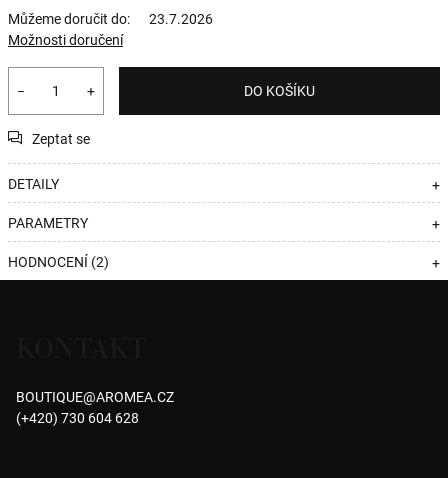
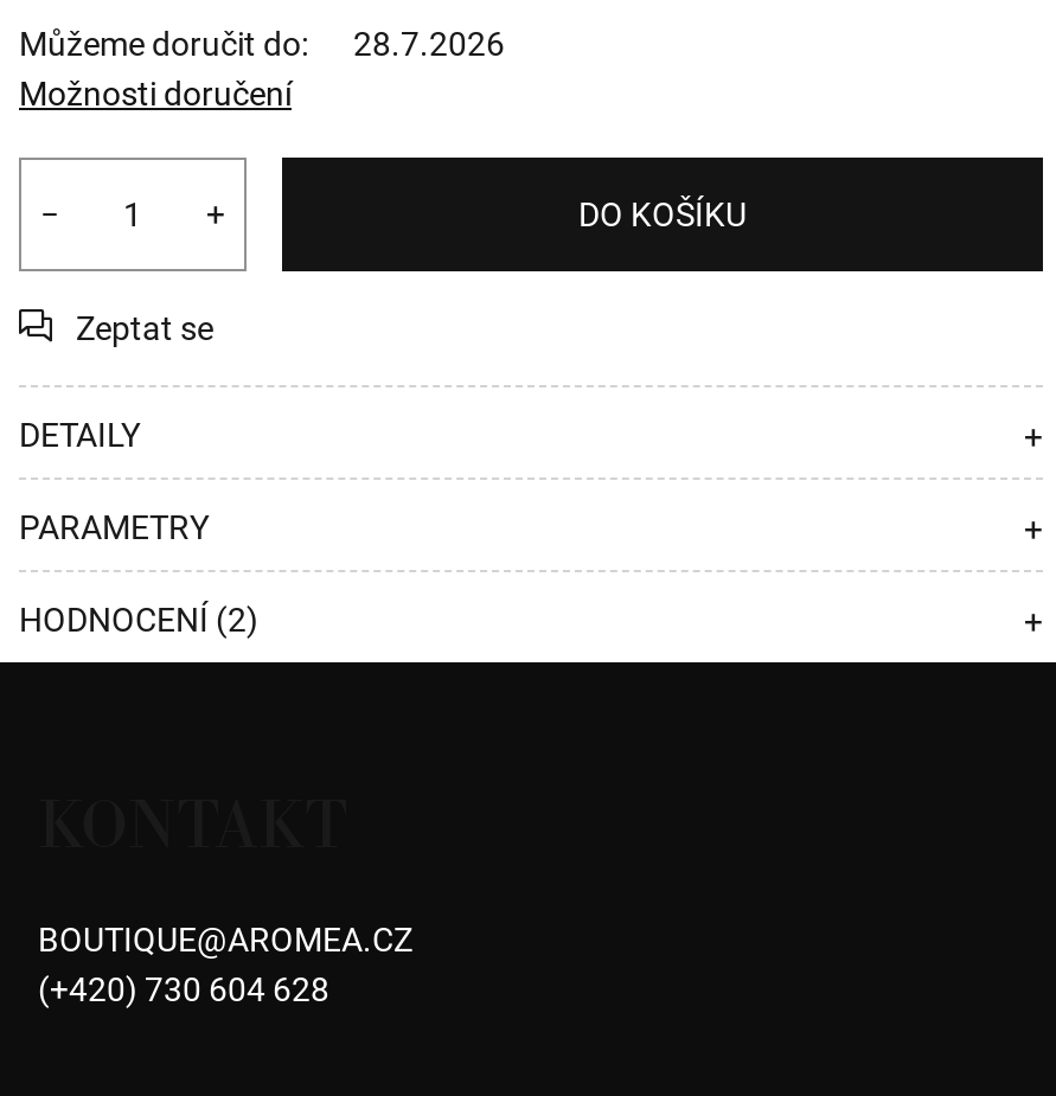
[8,11,213,27] Můžeme doručit do: 23.7.2026 -> [19,25,505,63] Můžeme doručit do: 28.7.2026

